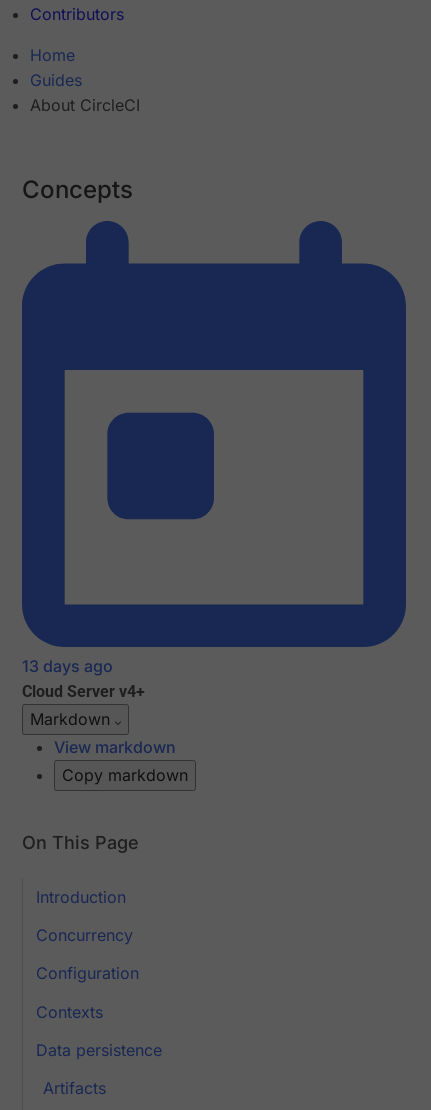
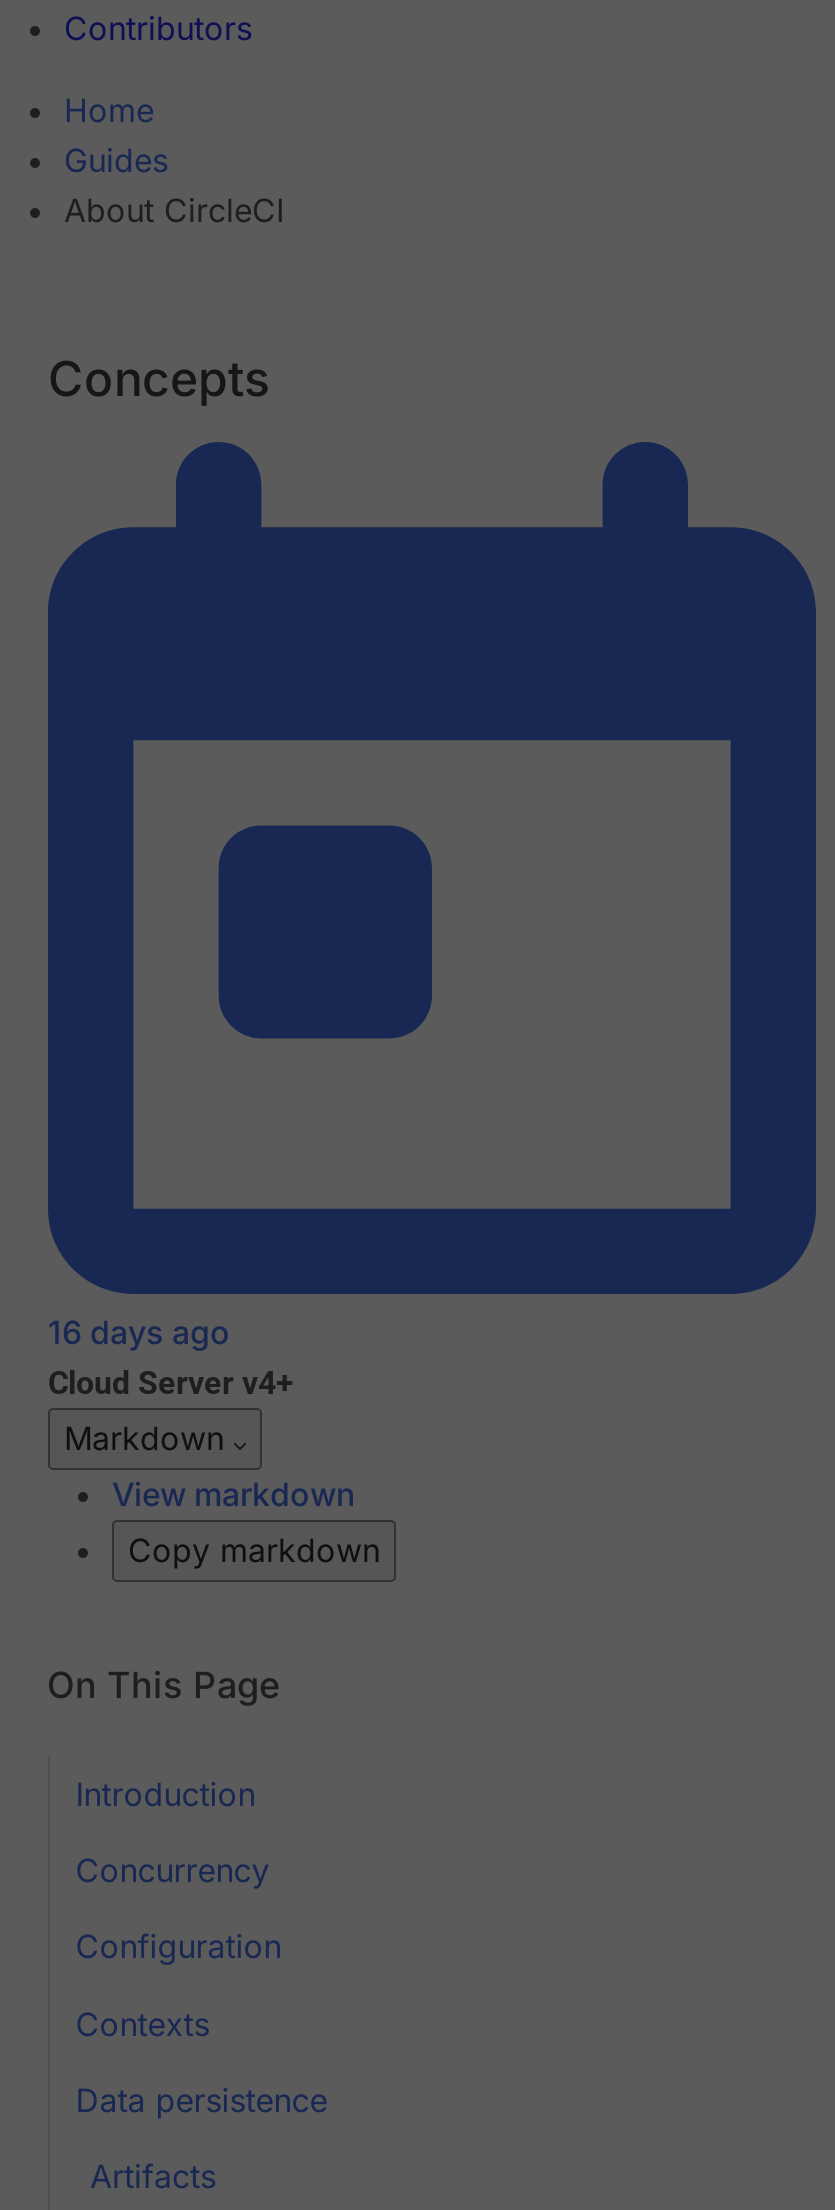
[22,656,113,676] 13 days ago -> [48,1313,230,1353] 16 days ago

